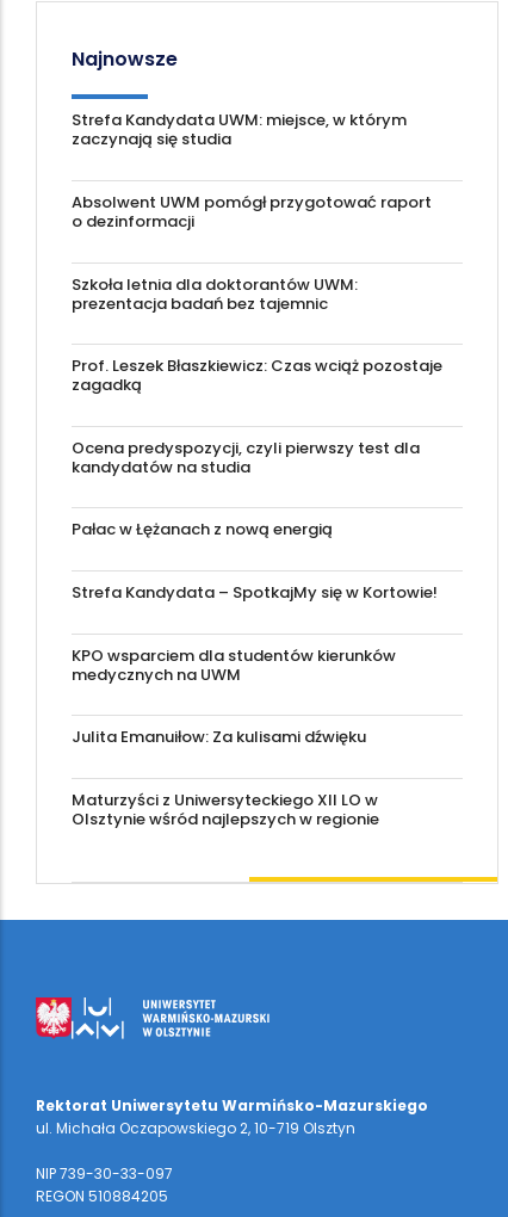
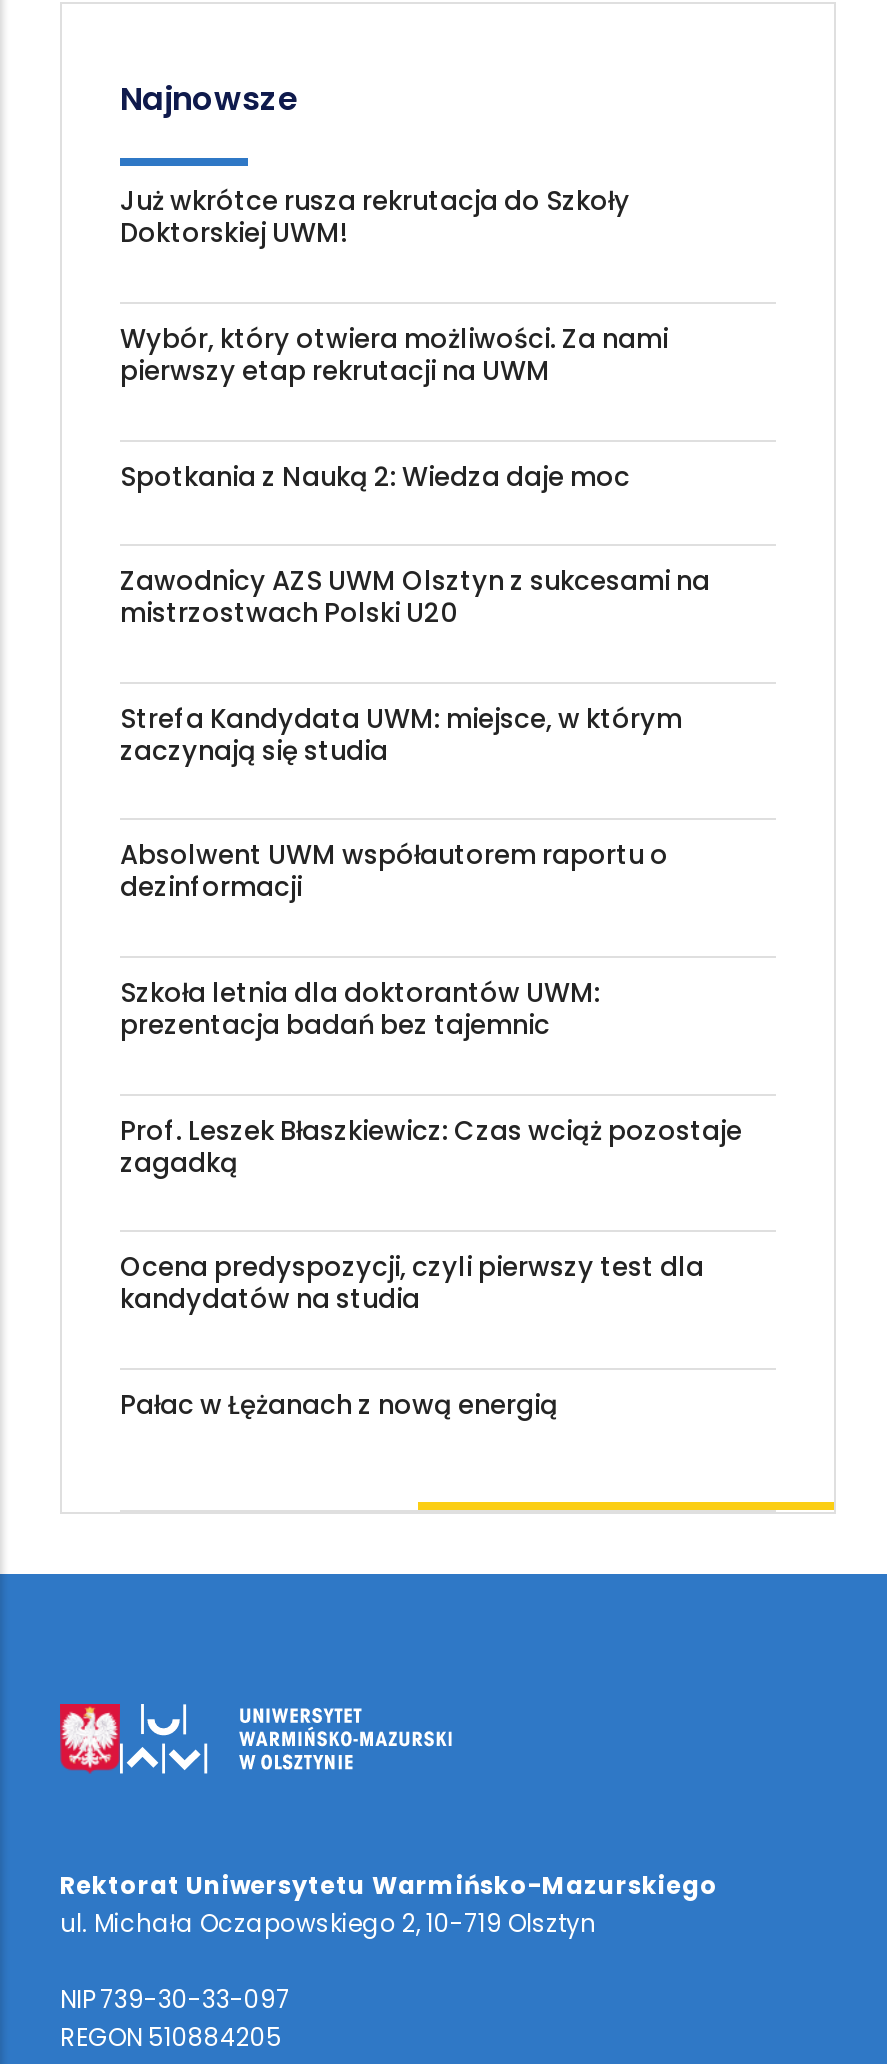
none -> [120,183,710,632] Już wkrótce rusza rekrutacja do Szkoły | Doktorskiej UWM! | Wybór, który otwiera możliwości. Za nami | pierwszy etap rekrutacji na UWM | Spotkania z Nauką 2: Wiedza daje moc | Zawodnicy AZS UWM Olsztyn z sukcesami na | mistrzostwach Polski U20
moved [72,109,407,151] -> [120,700,682,770]: Strefa Kandydata UWM: miejsce, w którym | zaczynają się studia
[72,191,432,233] Absolwent UWM pomógł przygotować raport | o dezinformacji -> [120,837,668,907] Absolwent UWM współautorem raportu o | dezinformacji
moved [72,273,442,541] -> [120,974,742,1424]: Szkoła letnia dla doktorantów UWM: | prezentacja badań bez tajemnic | Prof. Leszek Błaszkiewicz: Czas wciąż pozostaje | zagadką | Ocena predyspozycji, czyli pierwszy test dla | kandydatów na studia | Pałac w Łężanach z nową energią
[72,581,438,830] Strefa Kandydata – SpotkajMy się w Kortowie! | KPO wsparciem dla studentów kierunków | medycznych na UWM | Julita Emanuiłow: Za kulisami dźwięku | Maturzyści z Uniwersyteckiego XII LO w | Olsztynie wśród najlepszych w regionie -> none

